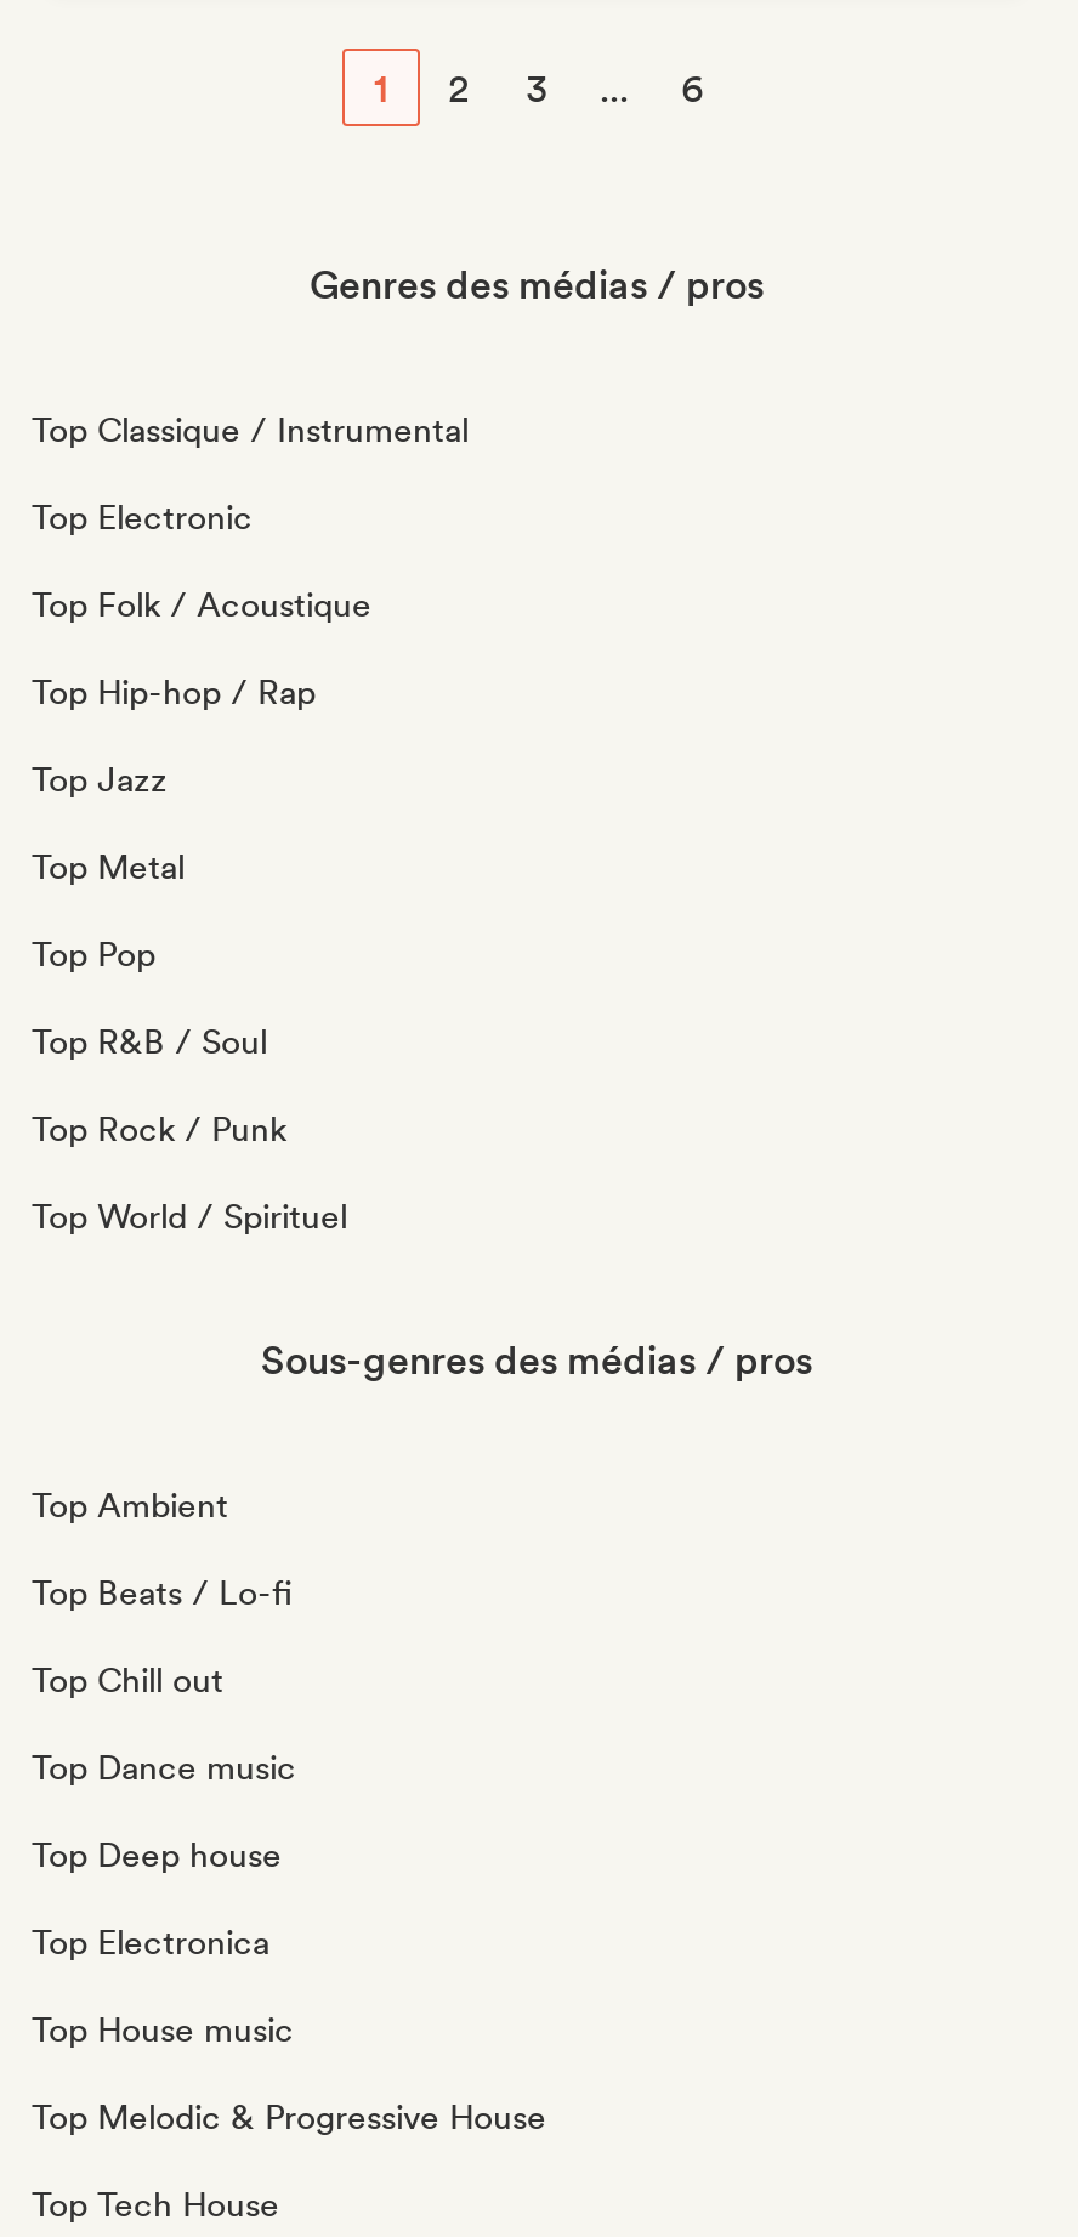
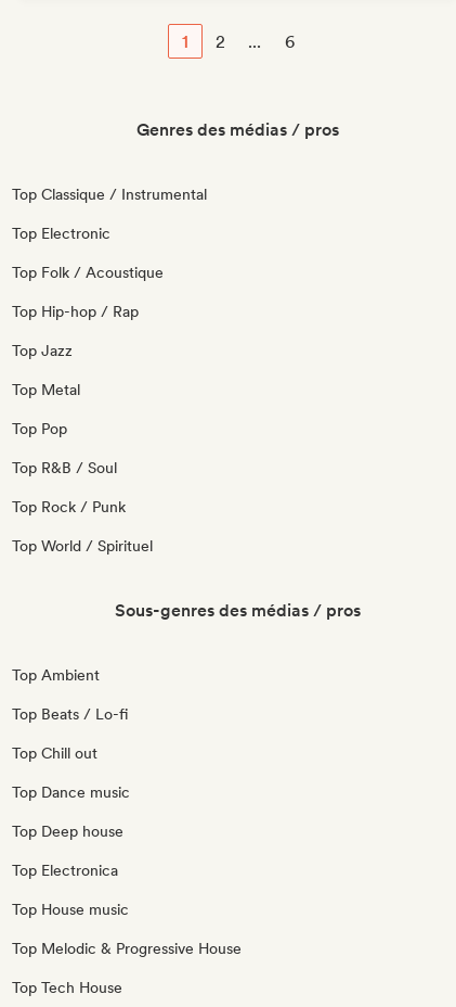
[526,64,547,110] 3 -> none

